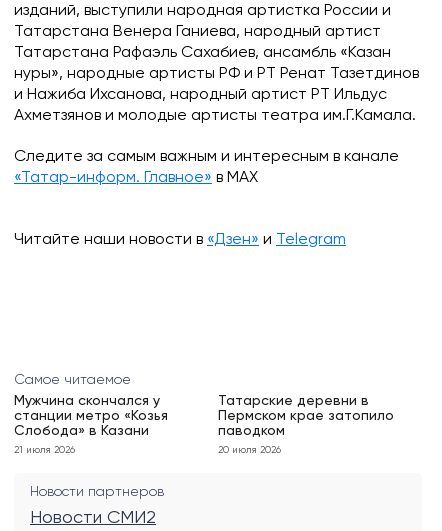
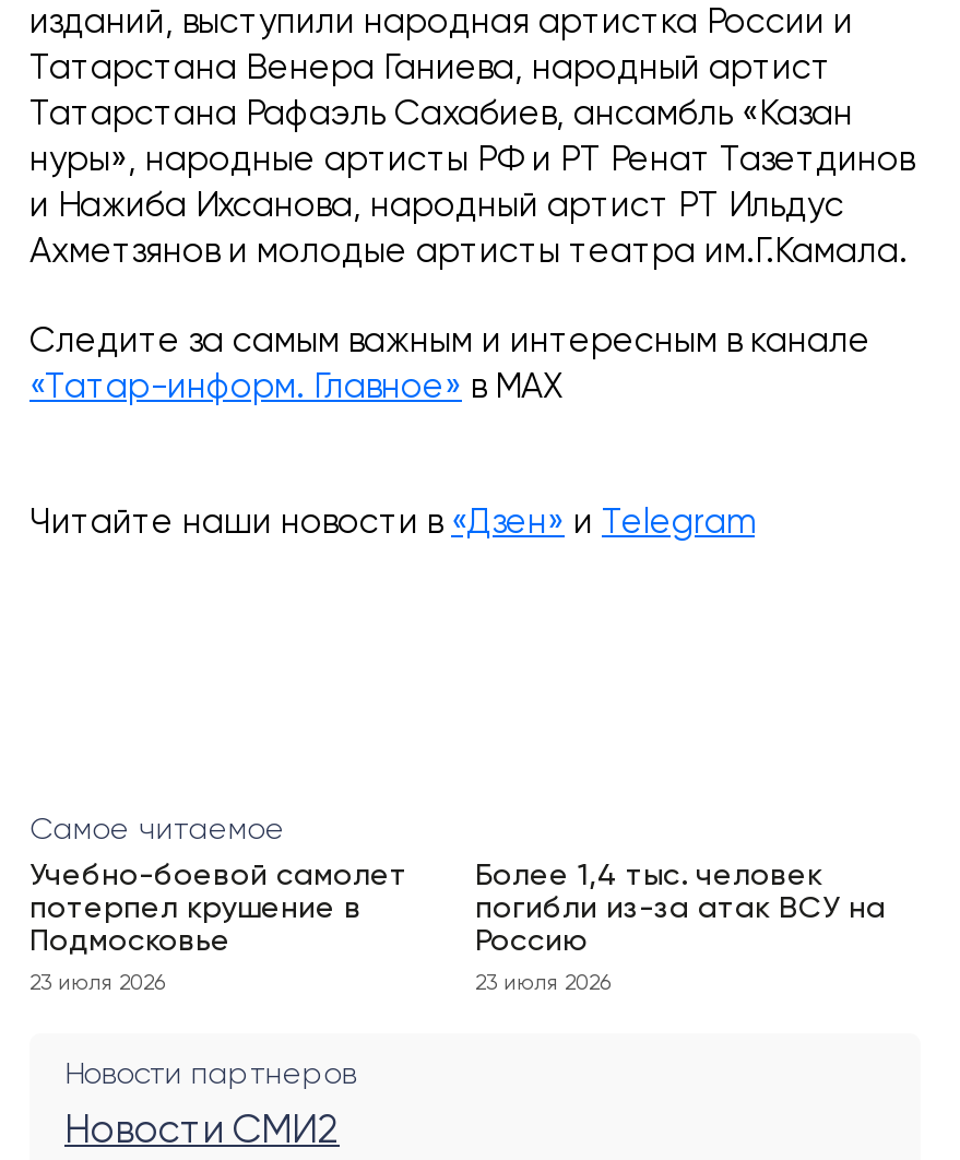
[14,394,168,438] Мужчина скончался у | станции метро «Козья | Слобода» в Казани -> [29,861,407,957] Учебно-боевой самолет | потерпел крушение в | Подмосковье
[218,394,394,438] Татарские деревни в | Пермском крае затопило | паводком -> [475,861,886,957] Более 1,4 тыс. человек | погибли из-за атак ВСУ на | Россию
[14,445,75,455] 21 июля 2026 -> [29,972,165,994] 23 июля 2026
[218,445,281,455] 20 июля 2026 -> [475,972,611,994] 23 июля 2026

